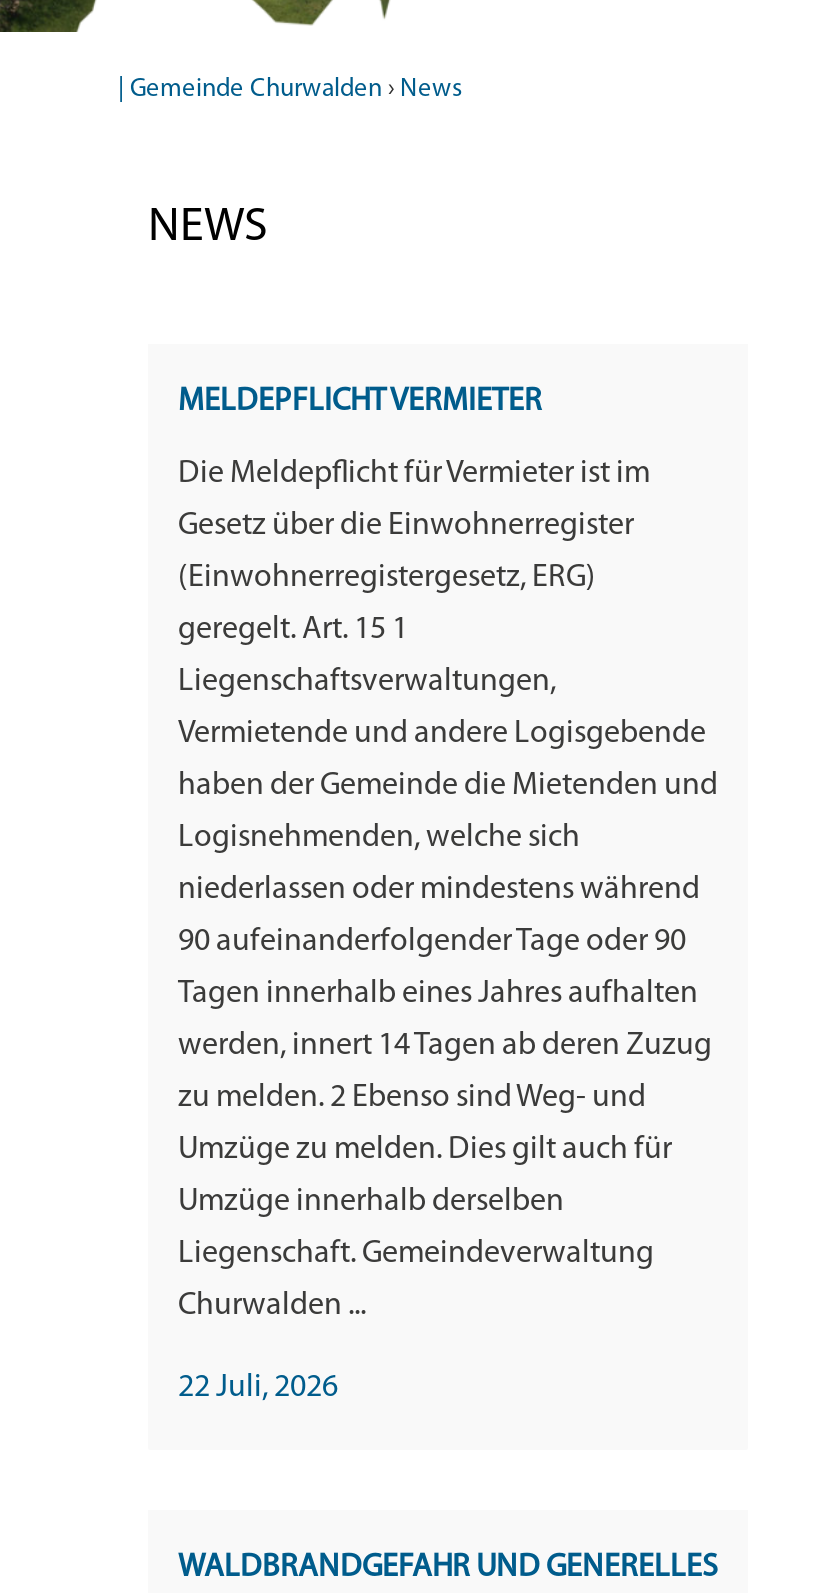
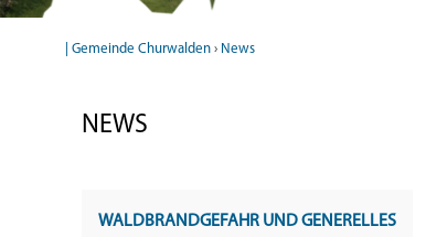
[178,386,718,1404] MELDEPFLICHT VERMIETER | Die Meldepflicht für Vermieter ist im | Gesetz über die Einwohnerregister | (Einwohnerregistergesetz, ERG) | geregelt. Art. 15 1 | Liegenschaftsverwaltungen, | Vermietende und andere Logisgebende | haben der Gemeinde die Mietenden und | Logisnehmenden, welche sich | niederlassen oder mindestens während | 90 aufeinanderfolgender Tage oder 90 | Tagen innerhalb eines Jahres aufhalten | werden, innert 14 Tagen ab deren Zuzug | zu melden. 2 Ebenso sind Weg- und | Umzüge zu melden. Dies gilt auch für | Umzüge innerhalb derselben | Liegenschaft. Gemeindeverwaltung | Churwalden ... | 22 Juli, 2026 -> none

